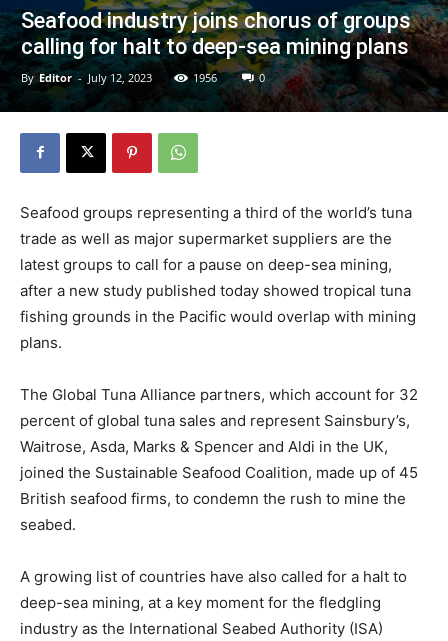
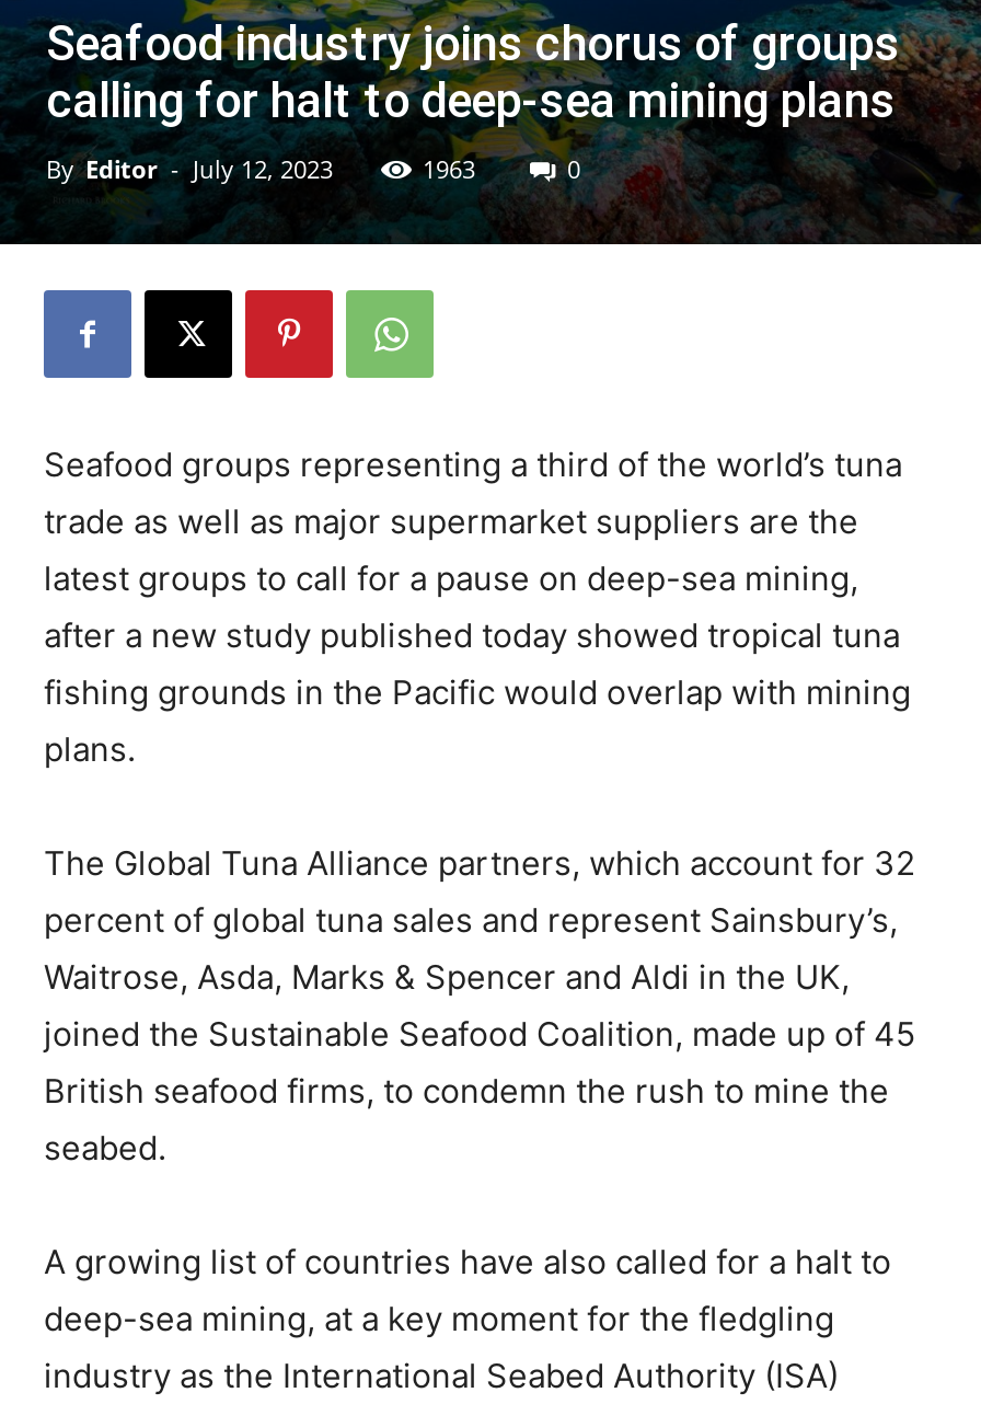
[193,70,217,85] 1956 -> [423,153,475,186] 1963

